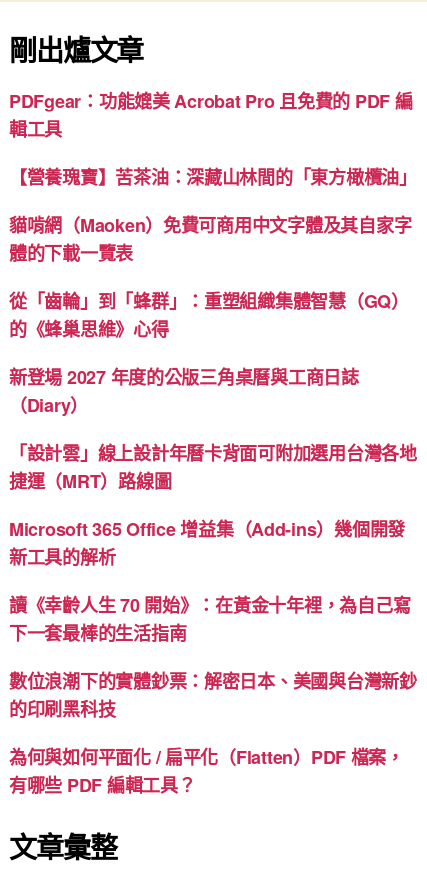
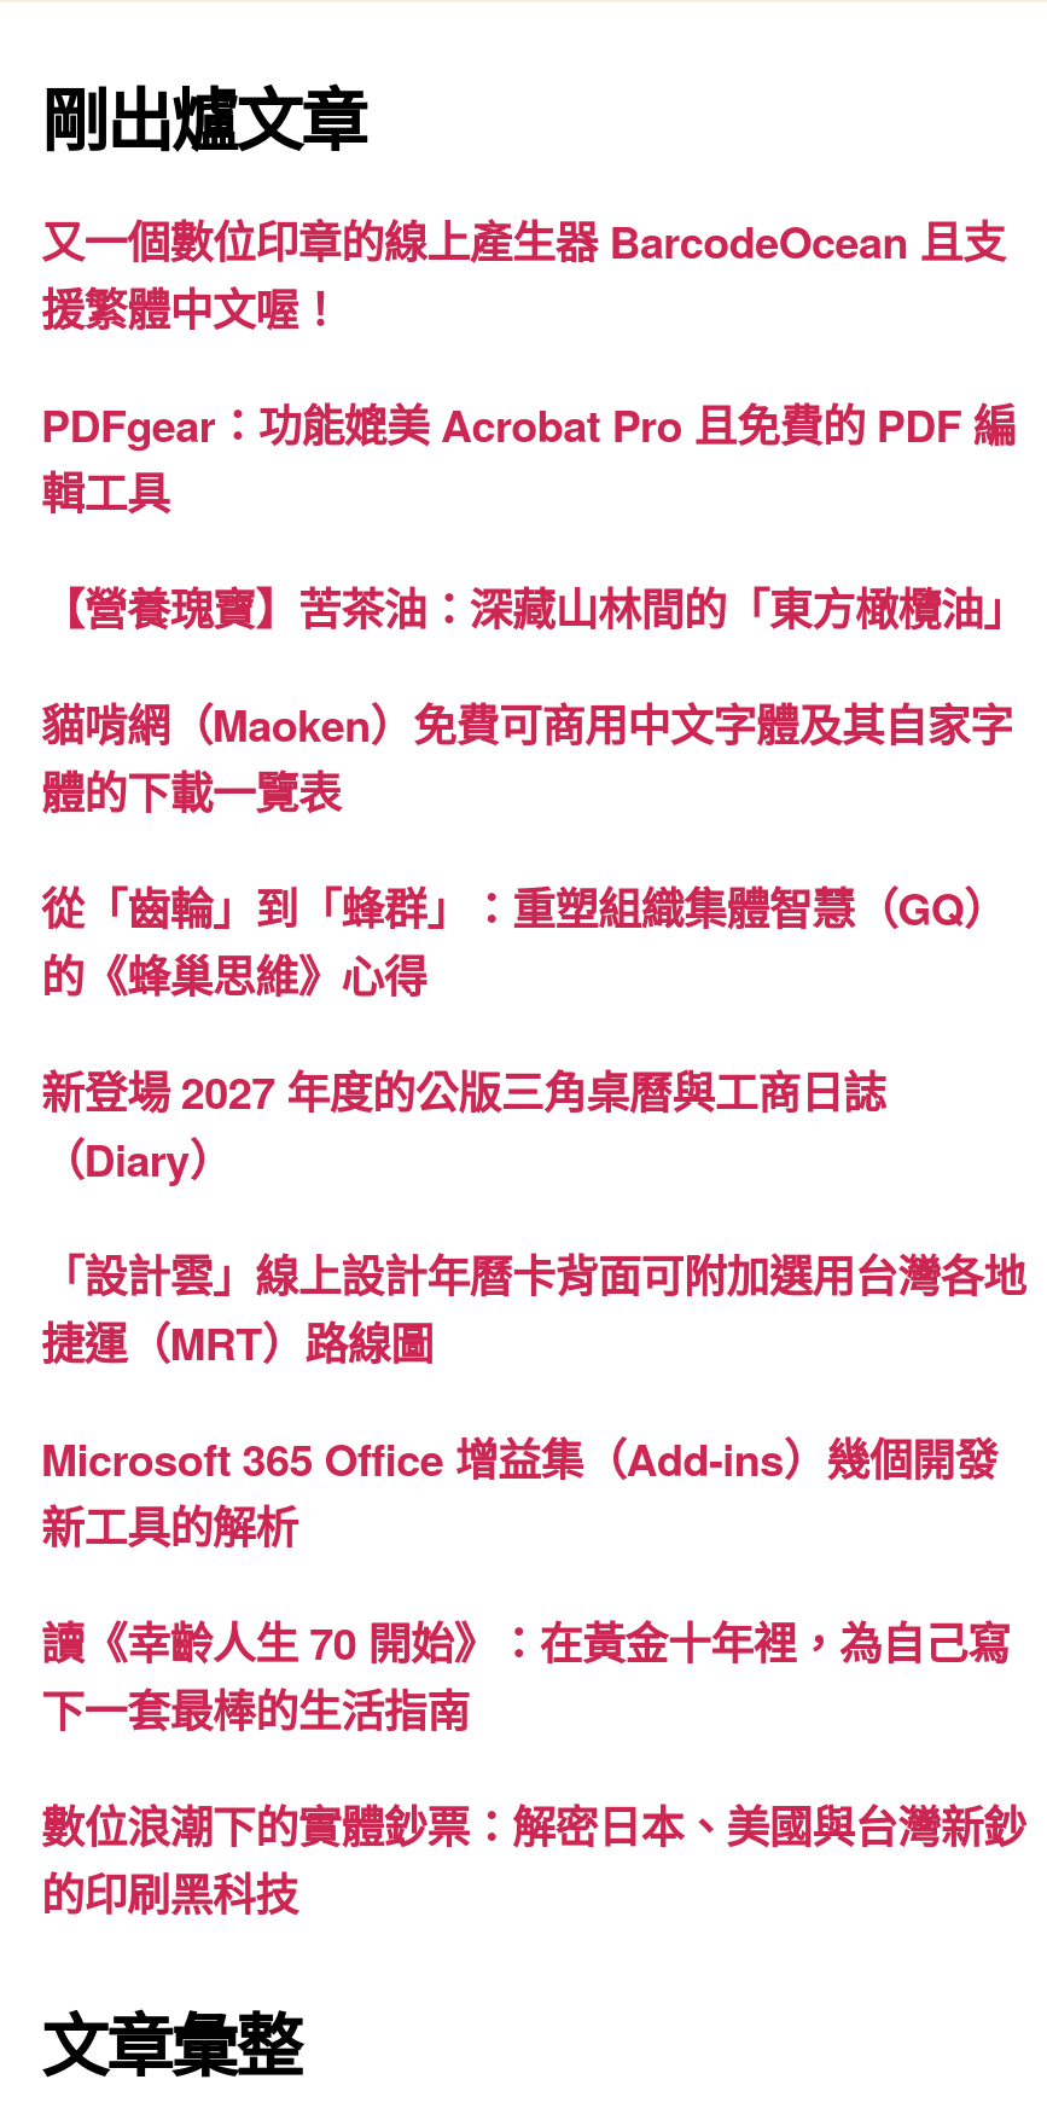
none -> [41,209,1005,340] 又一個數位印章的線上產生器 BarcodeOcean 且支 | 援繁體中文喔！
moved [9,88,417,722] -> [41,393,1026,1925]: PDFgear：功能媲美 Acrobat Pro 且免費的 PDF 編 | 輯工具 | 【營養瑰寶】苦茶油：深藏山林間的「東方橄欖油」 | ... | 數位浪潮下的實體鈔票：解密日本、美國與台灣新鈔 | 的印刷黑科技
[9,744,404,798] 為何與如何平面化 / 扁平化（Flatten）PDF 檔案， | 有哪些 PDF 編輯工具？ -> none

